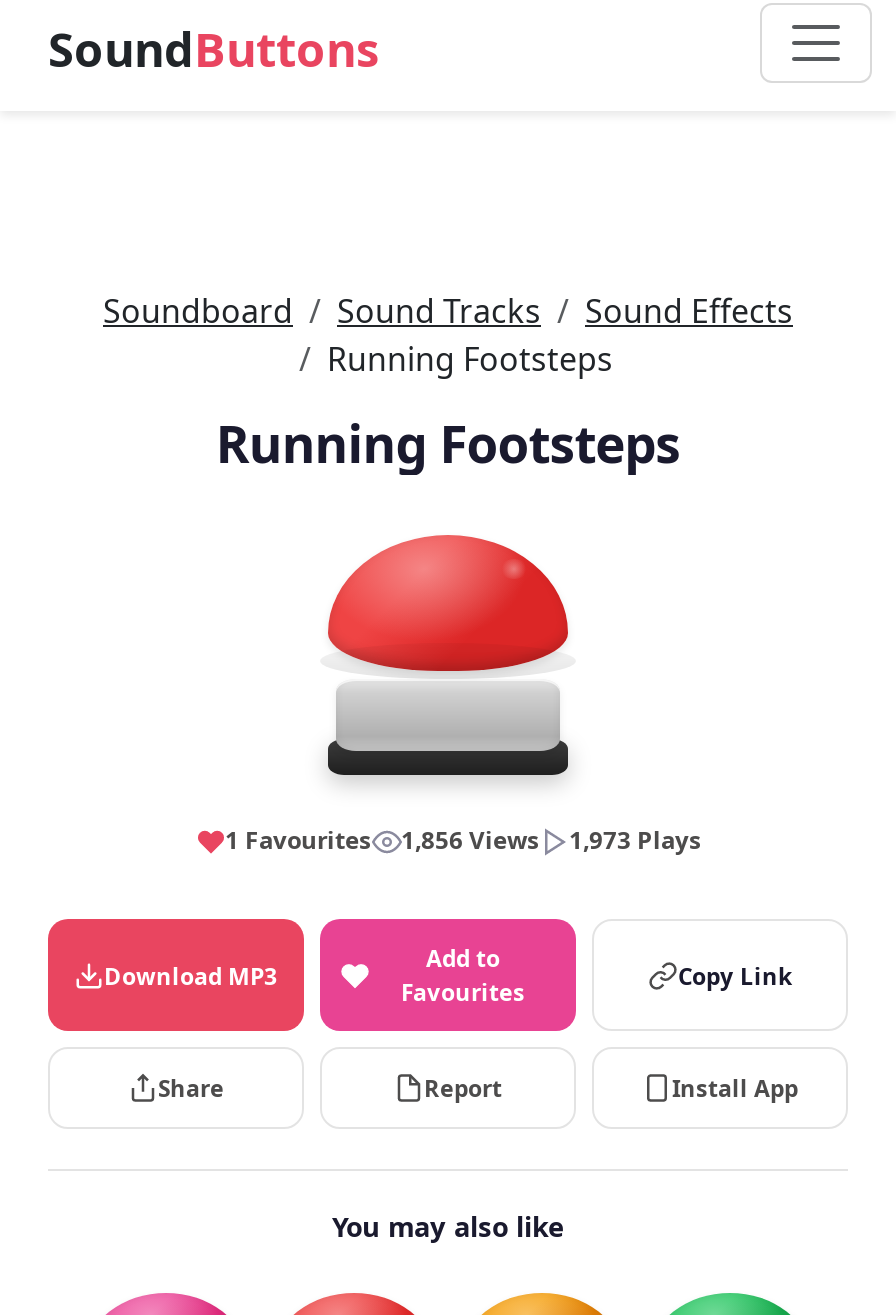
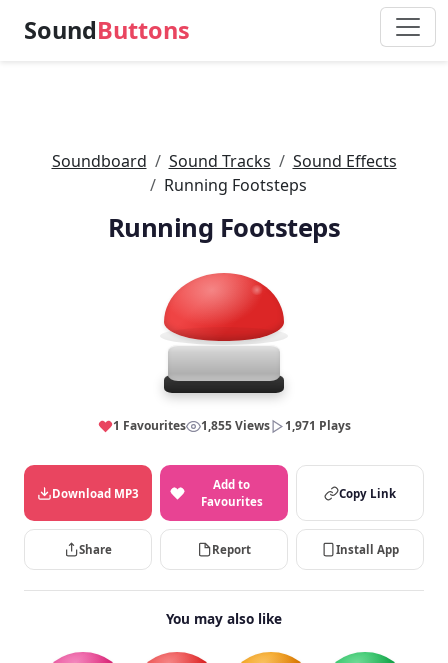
[401,823,539,857] 1,856 Views -> [200,417,269,434] 1,855 Views
[569,823,701,857] 1,973 Plays -> [284,417,350,434] 1,971 Plays

